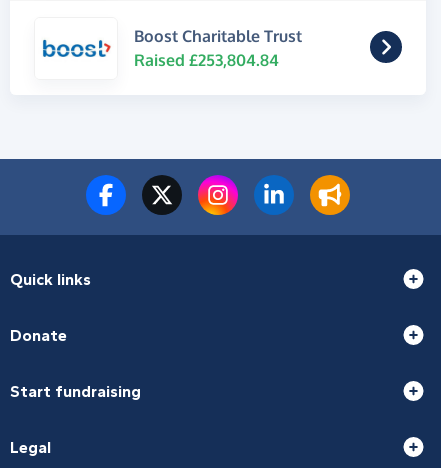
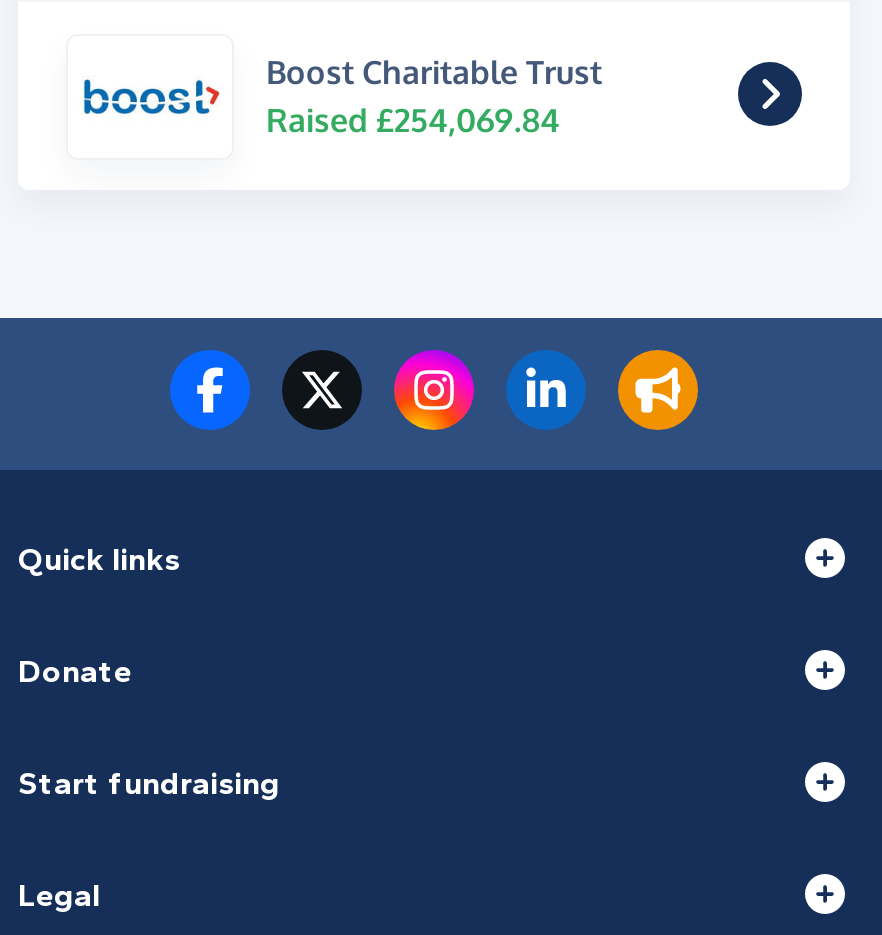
[134,50,279,70] Raised £253,804.84 -> [266,100,560,140] Raised £254,069.84

